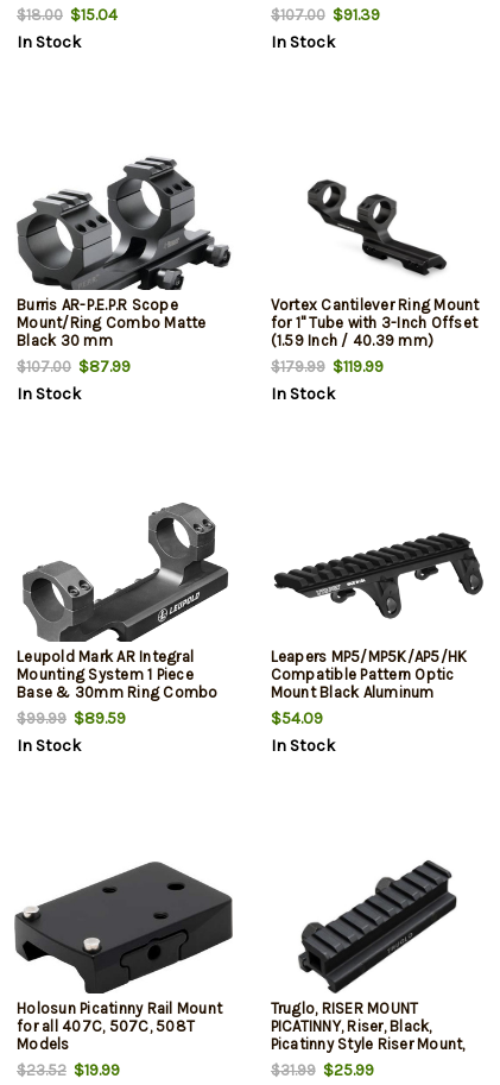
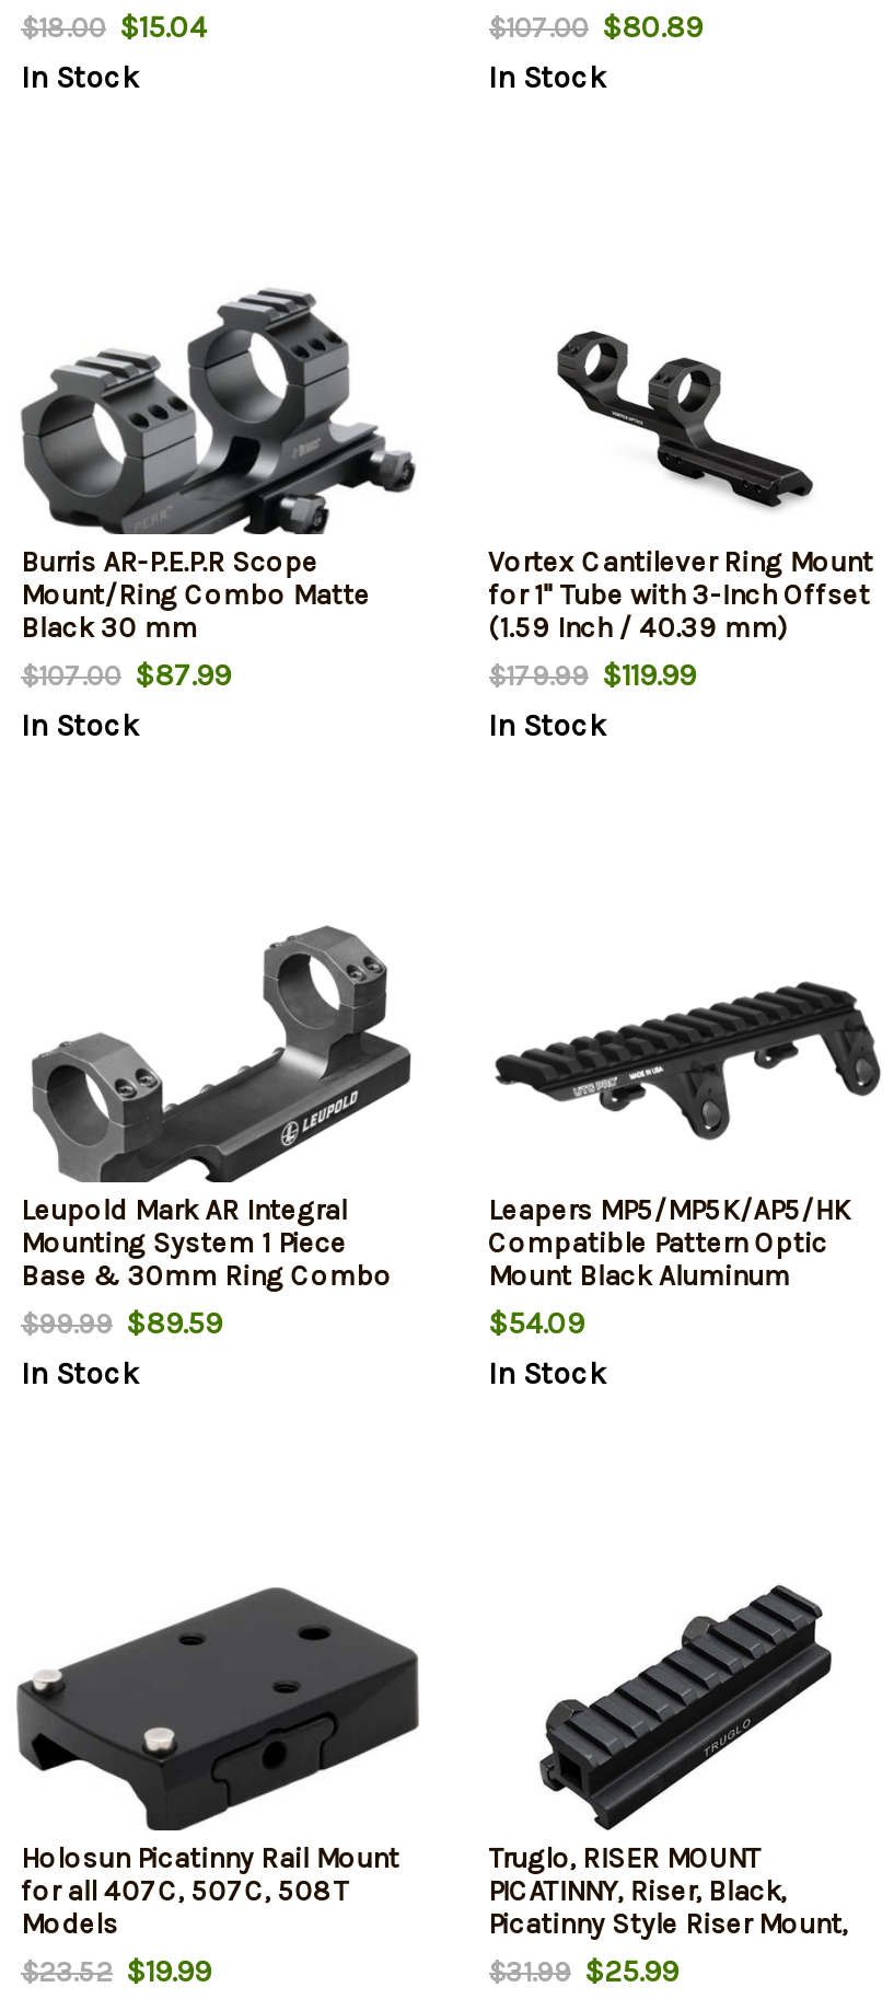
[270,4,379,24] $107.00 $91.39 -> [488,8,703,45] $107.00 $80.89

